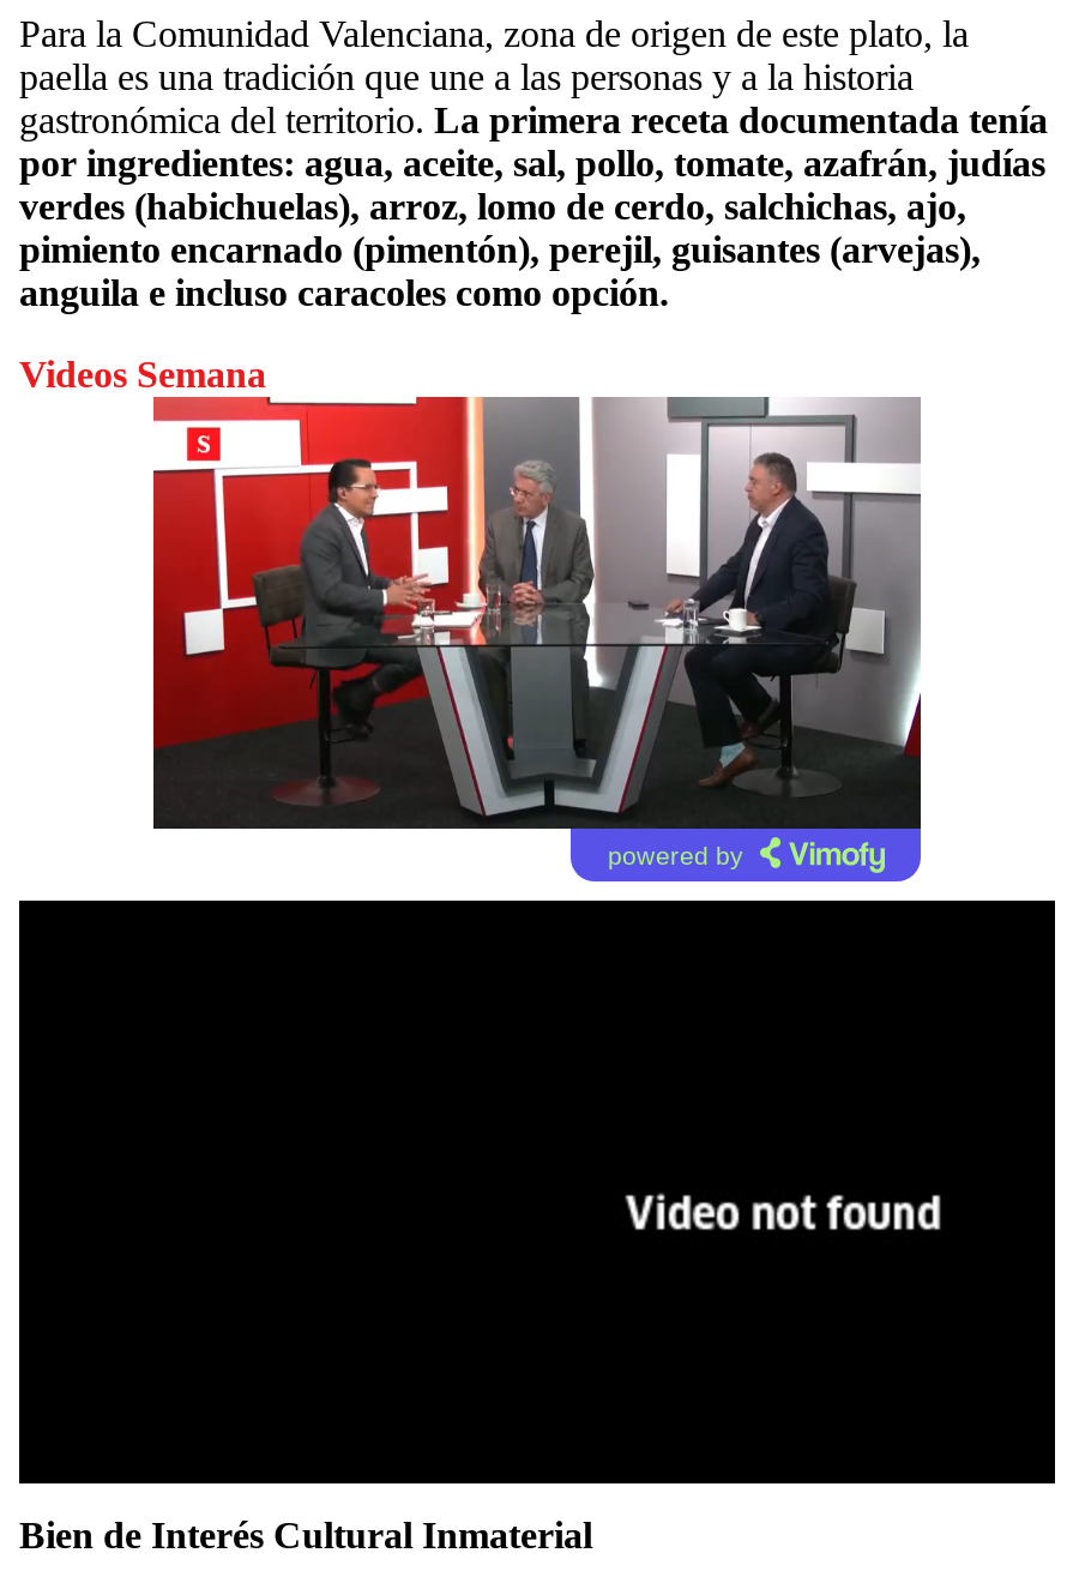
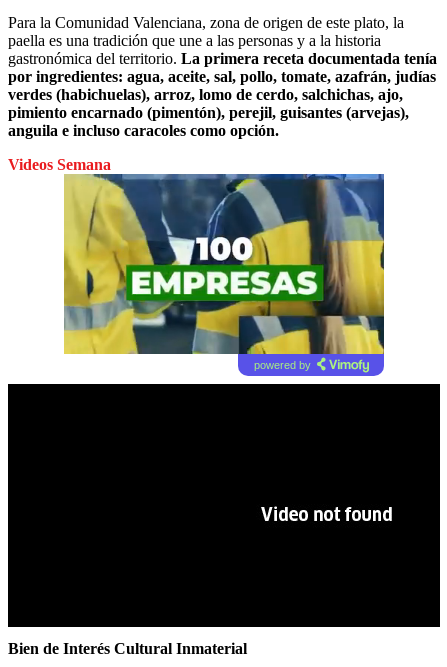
[151,395,923,831] [image] -> [63,173,385,355] [image]

